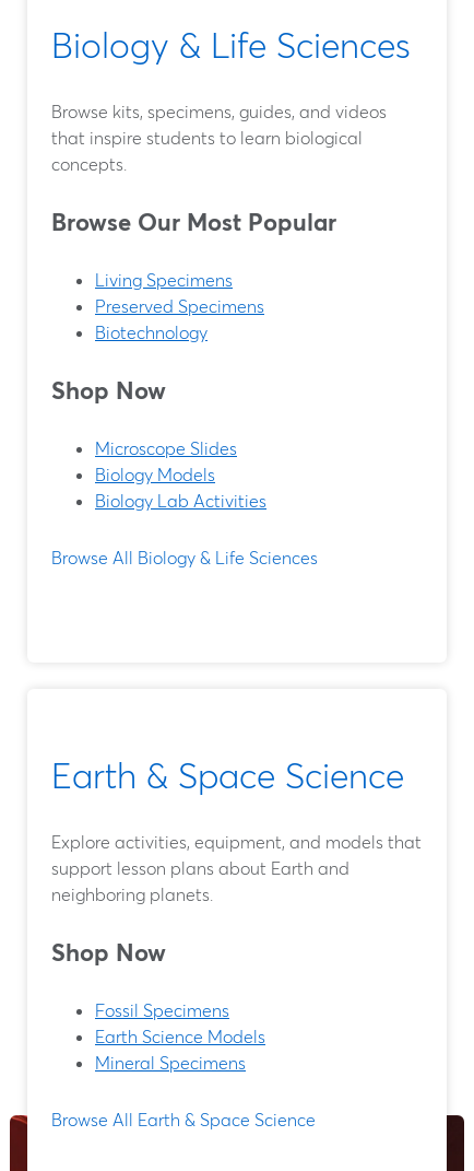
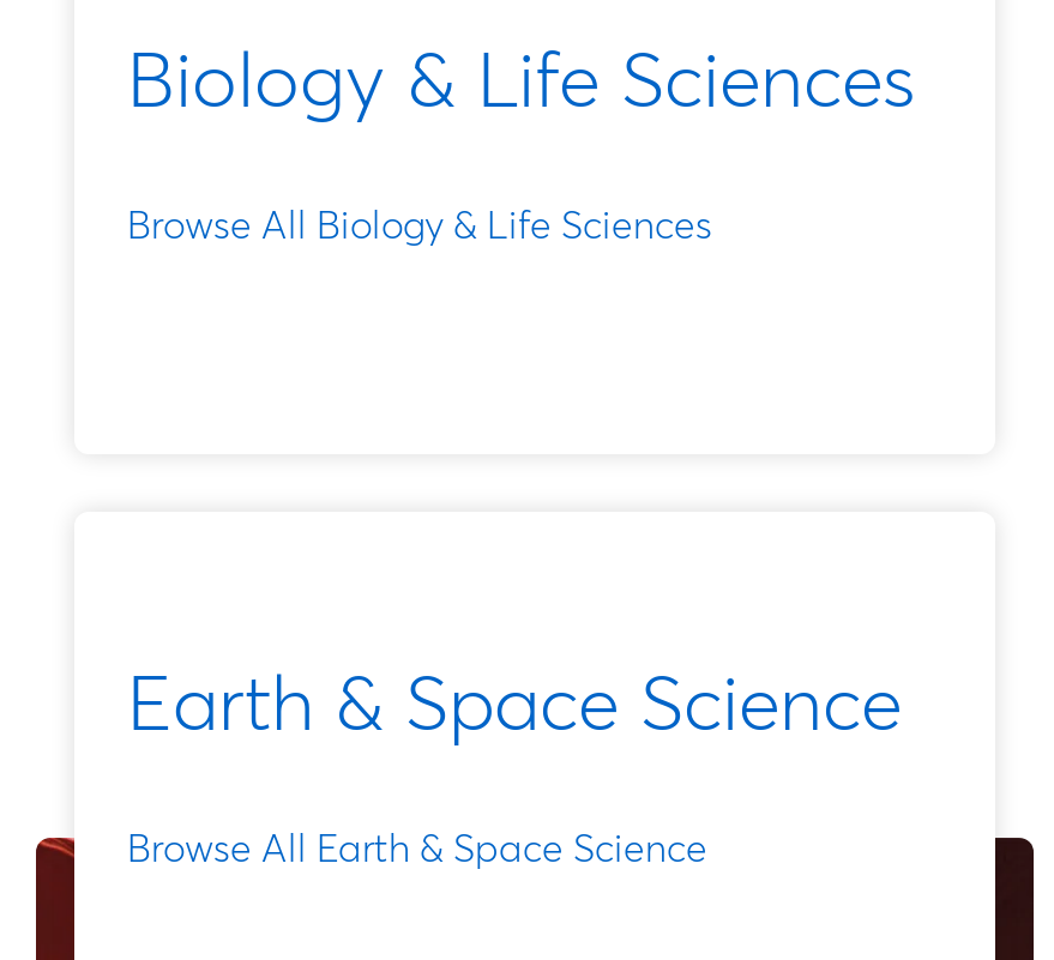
[51,101,387,512] Browse kits, specimens, guides, and videos | that inspire students to learn biological | concepts. | Browse Our Most Popular | Living Specimens | Preserved Specimens | Biotechnology | Shop Now | Microscope Slides | Biology Models | Biology Lab Activities -> none
[51,831,422,1074] Explore activities, equipment, and models that | support lesson plans about Earth and | neighboring planets. | Shop Now | Fossil Specimens | Earth Science Models | Mineral Specimens -> none

